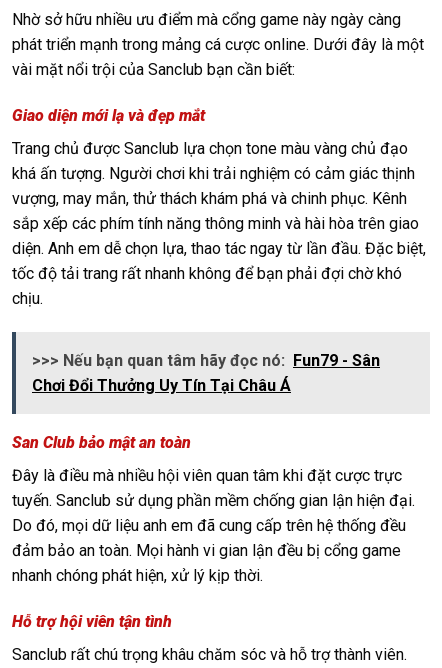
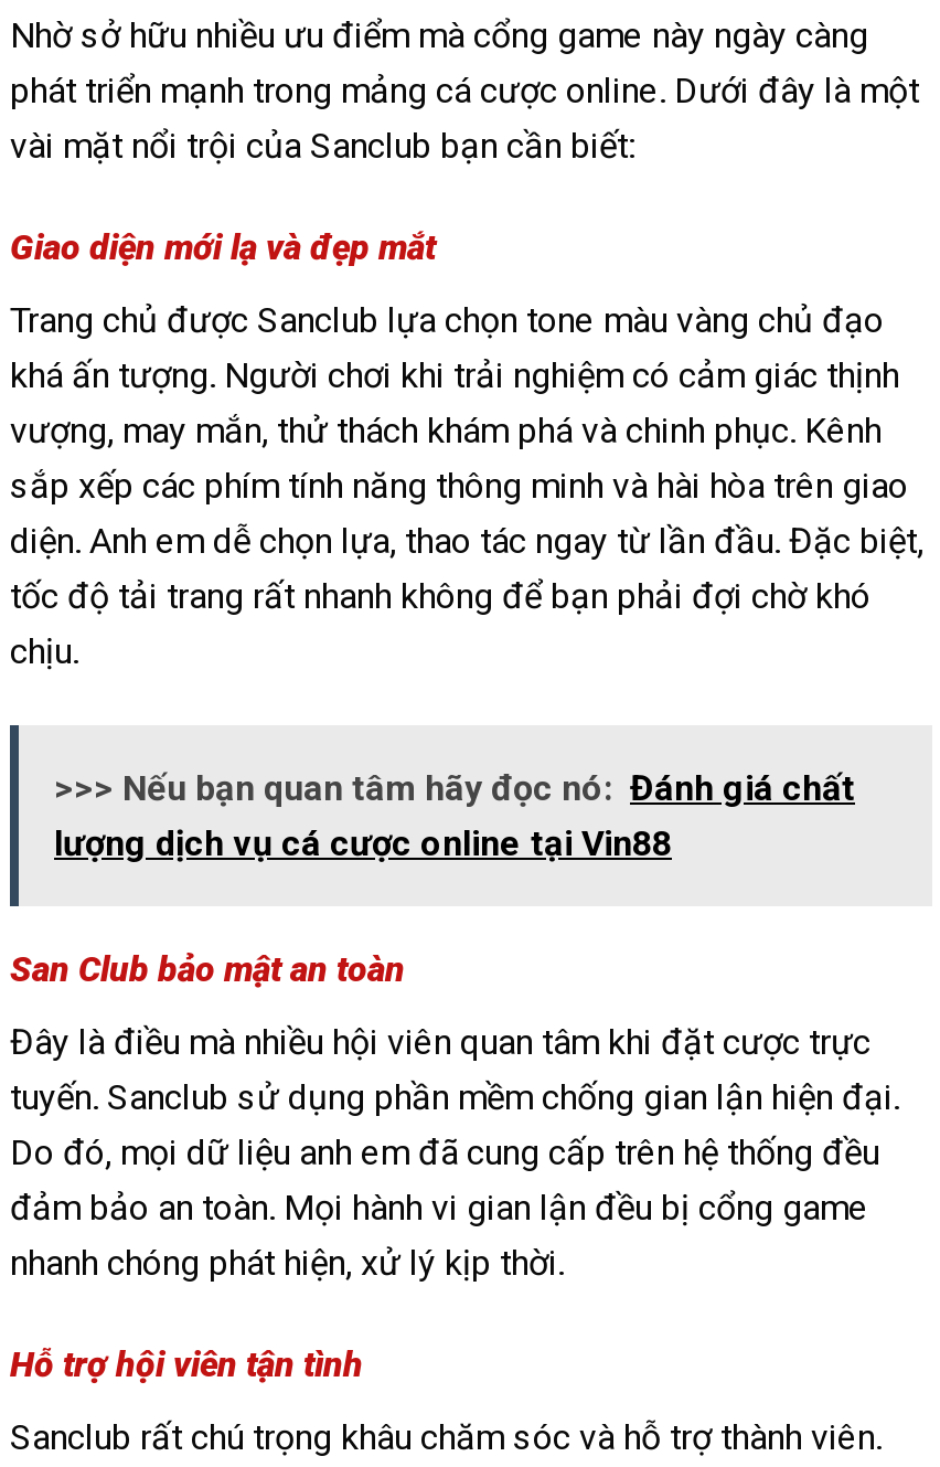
[32,351,380,395] >>> Nếu bạn quan tâm hãy đọc nó: Fun79 - Sân | Chơi Đổi Thưởng Uy Tín Tại Châu Á -> [54,767,855,865] >>> Nếu bạn quan tâm hãy đọc nó: Đánh giá chất | lượng dịch vụ cá cược online tại Vin88

